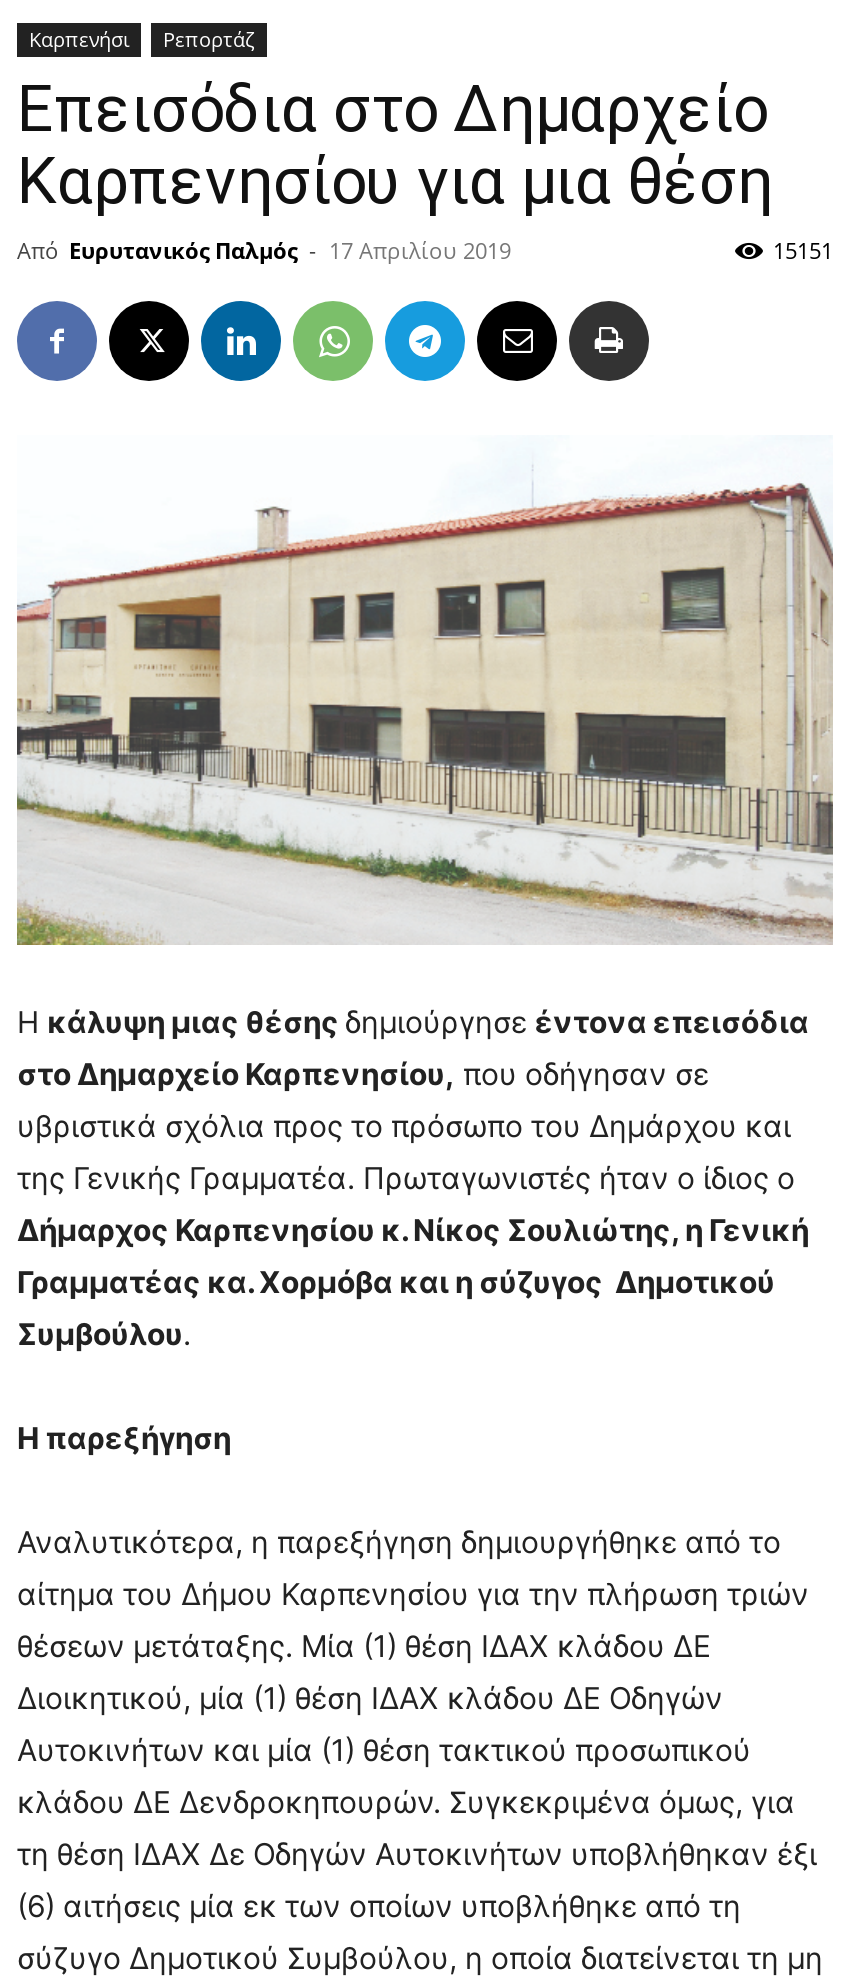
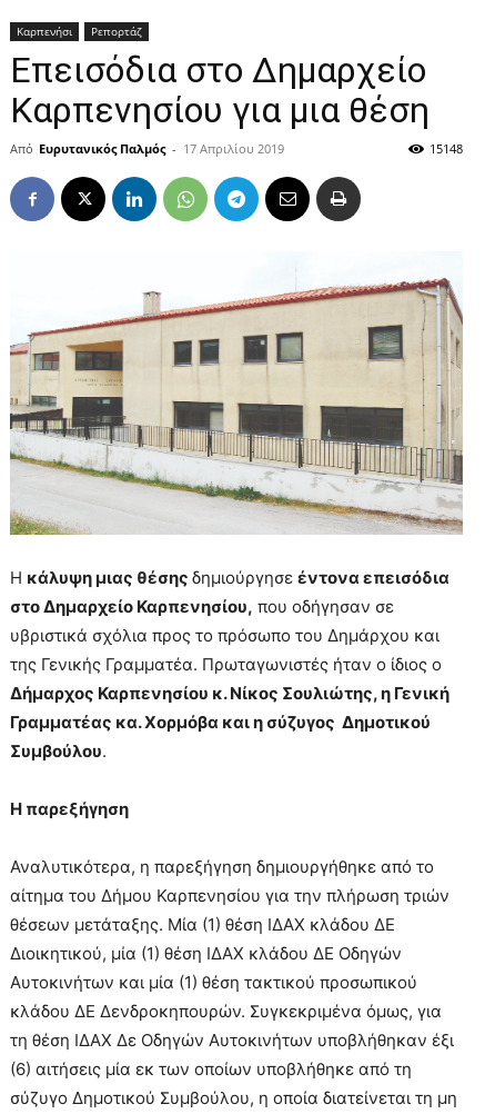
[773,235,833,265] 15151 -> [430,140,463,157] 15148

